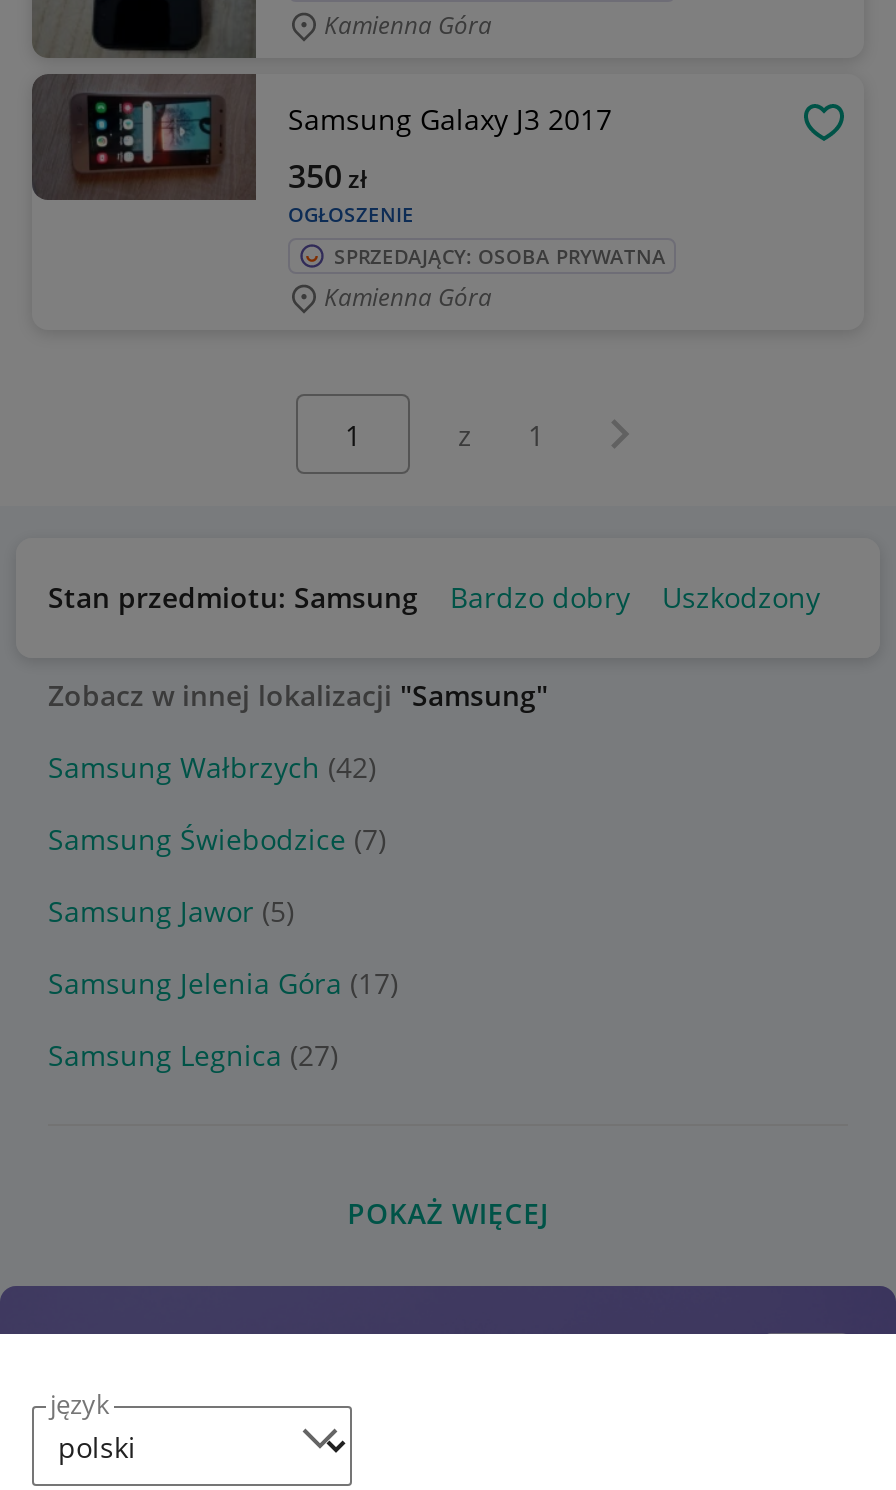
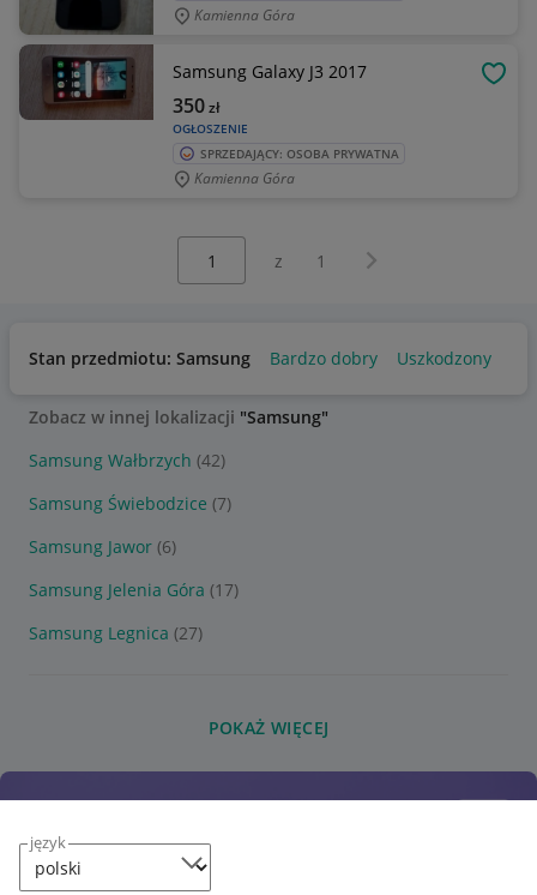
[48,892,294,930] Samsung Jawor (5) -> [29,535,176,558] Samsung Jawor (6)

